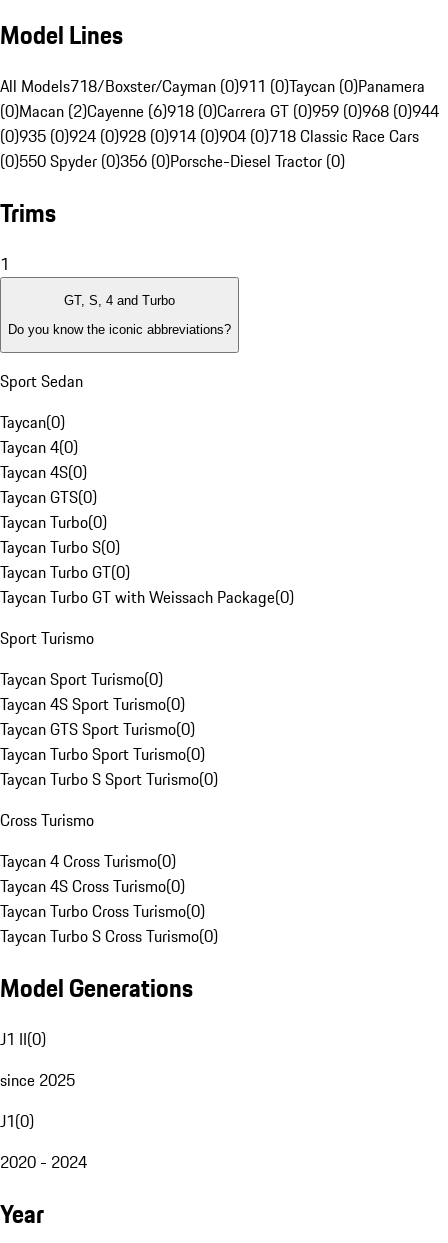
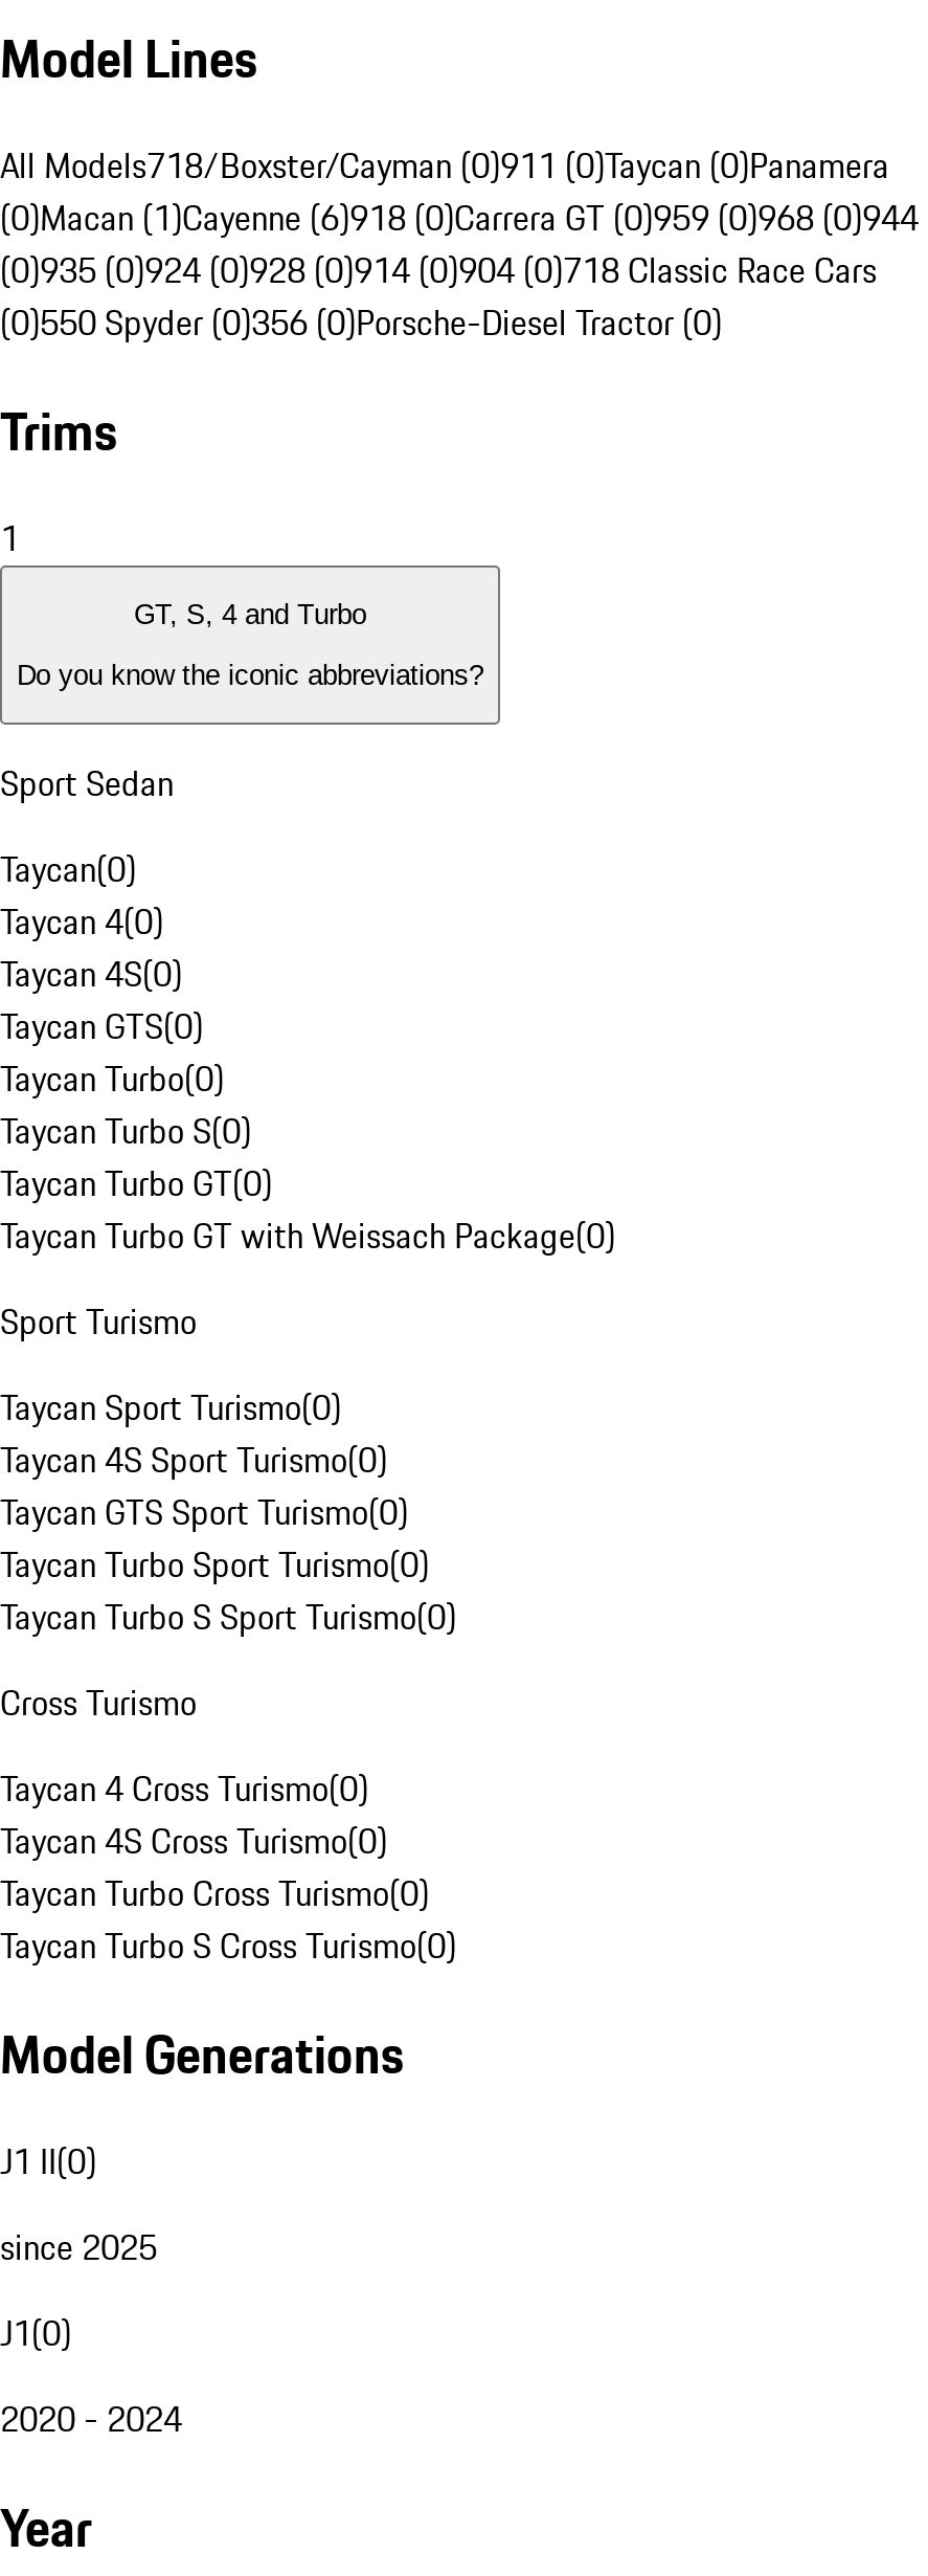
[0,99,439,123] (0)Macan (2)Cayenne (6)918 (0)Carrera GT (0)959 (0)968 (0)944 -> [0,193,919,244] (0)Macan (1)Cayenne (6)918 (0)Carrera GT (0)959 (0)968 (0)944

